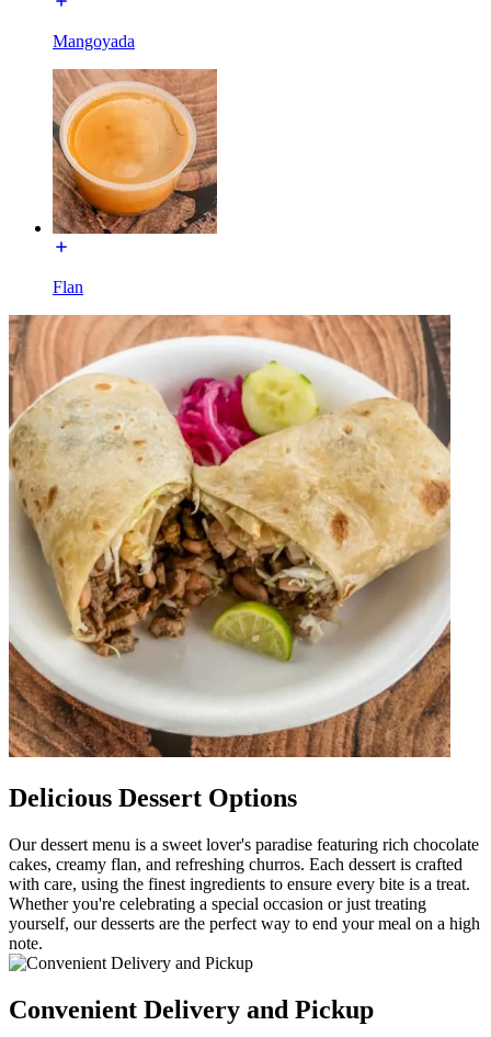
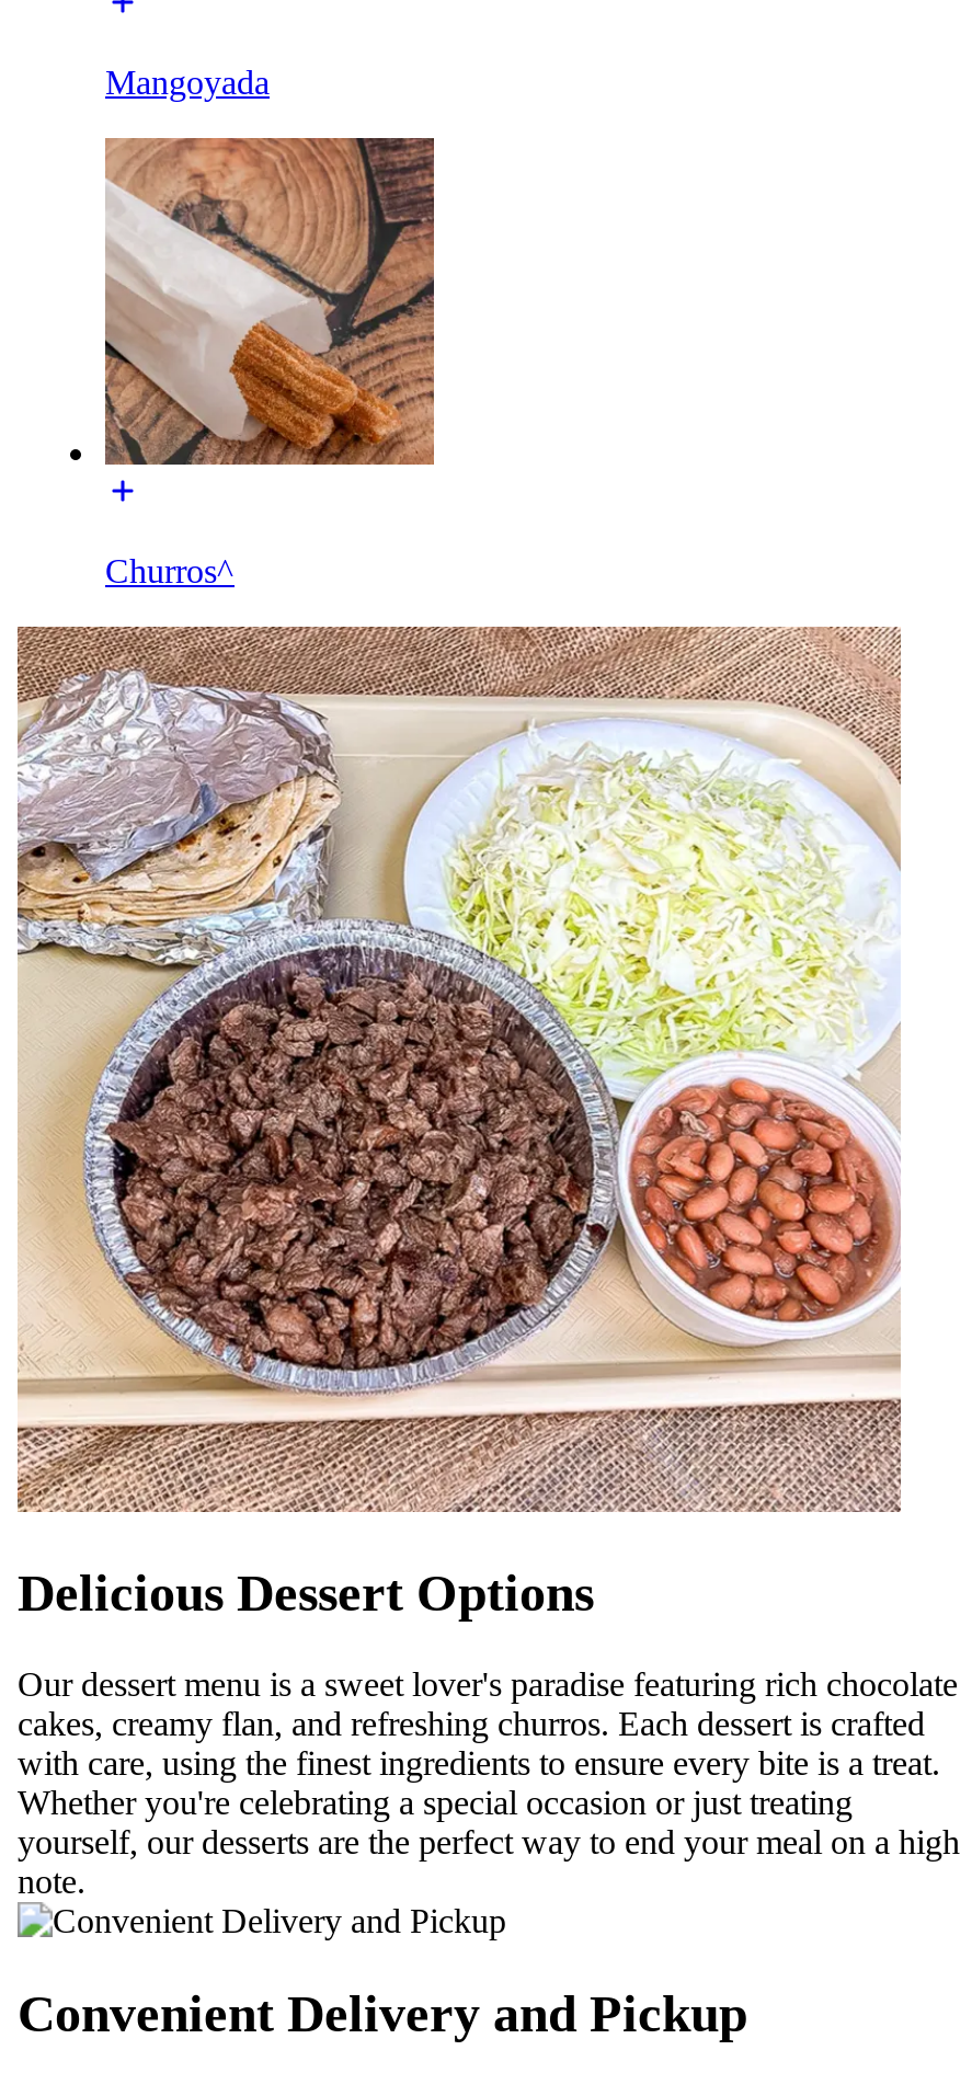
[52,68,218,296] [image] | Flan -> [103,136,436,591] [image] | Churros^
[8,315,452,758] [image] -> [18,627,901,1514] [image]

